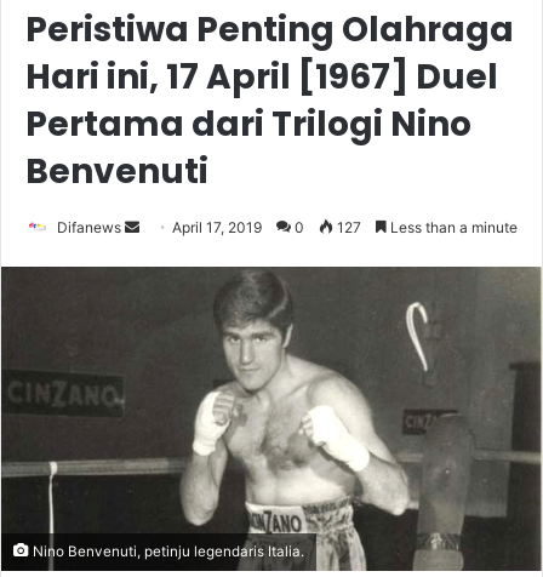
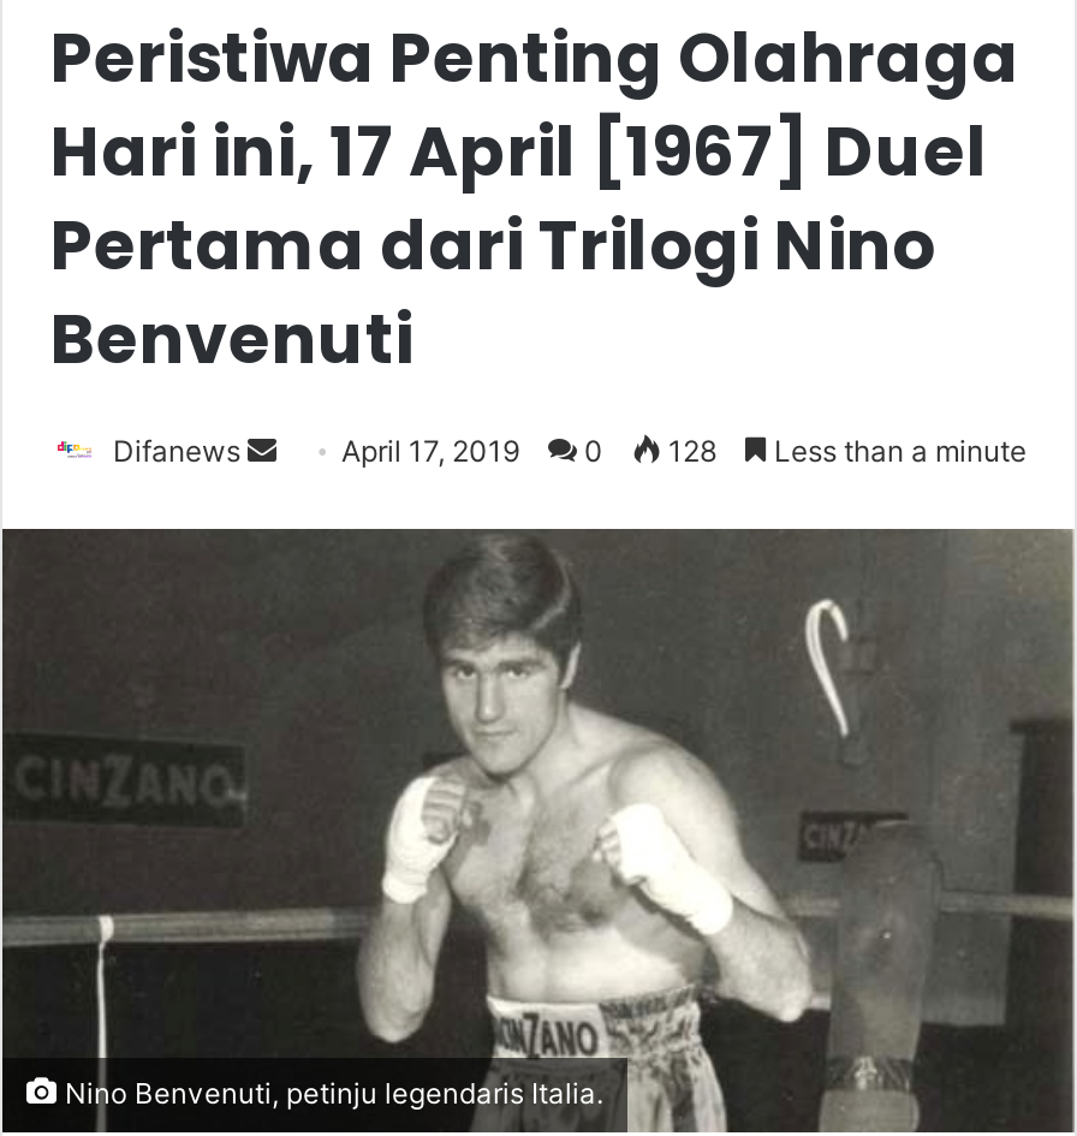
[333,218,361,237] 127 -> [661,433,716,469] 128

